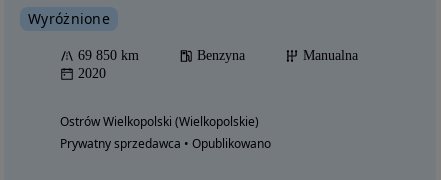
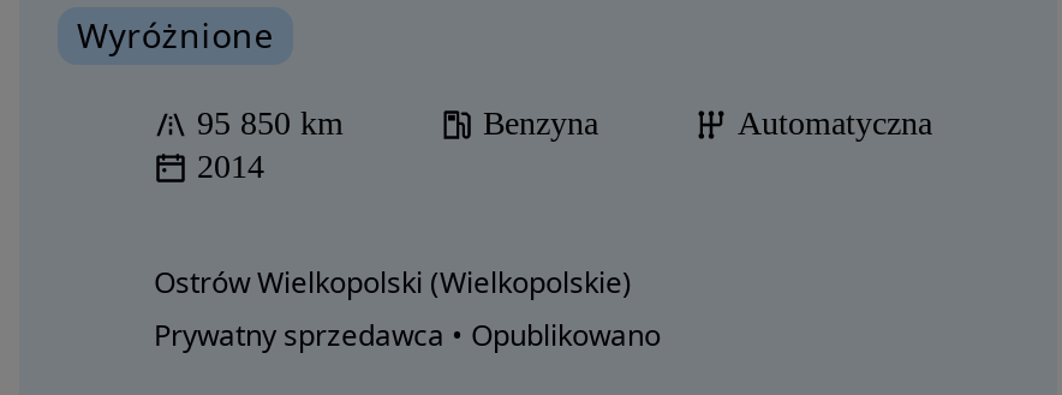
[78,48,139,63] 69 850 km -> [197,107,344,143] 95 850 km
[78,48,358,81] Manualna | 2020 -> [197,107,932,186] Automatyczna | 2014

